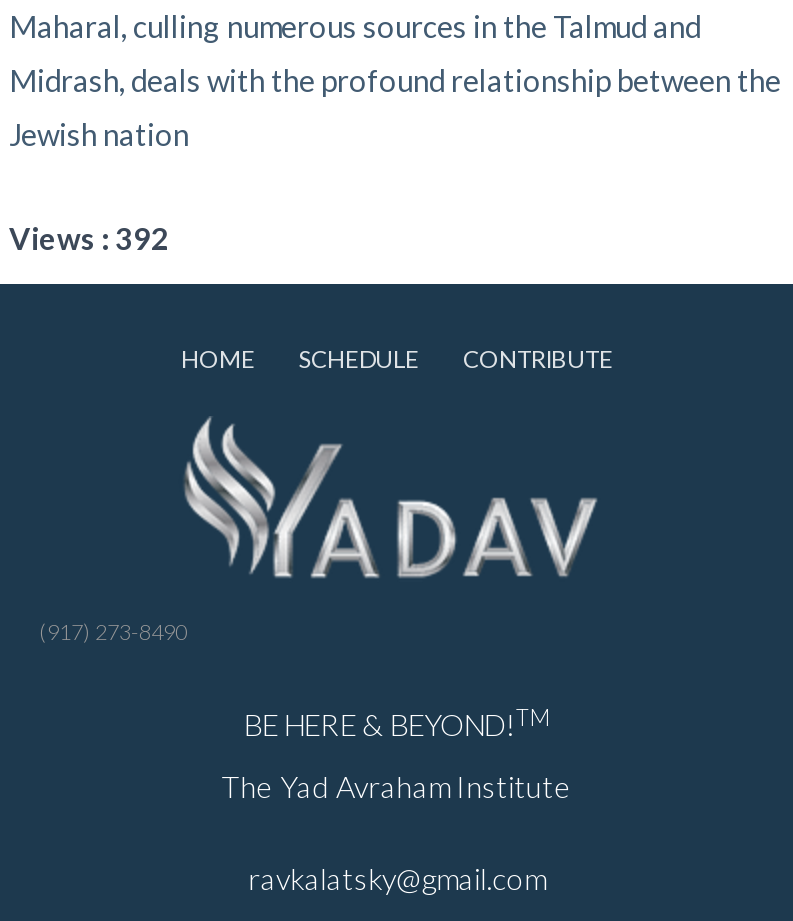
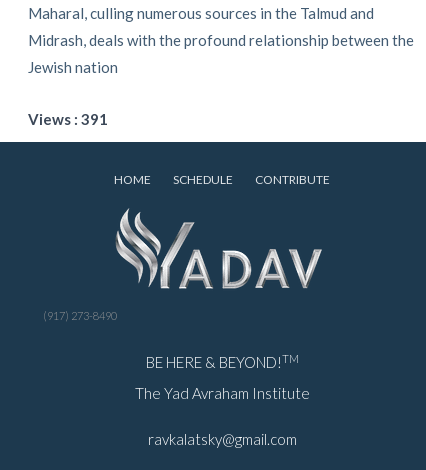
[9,221,169,257] Views : 392 -> [28,110,108,128] Views : 391

